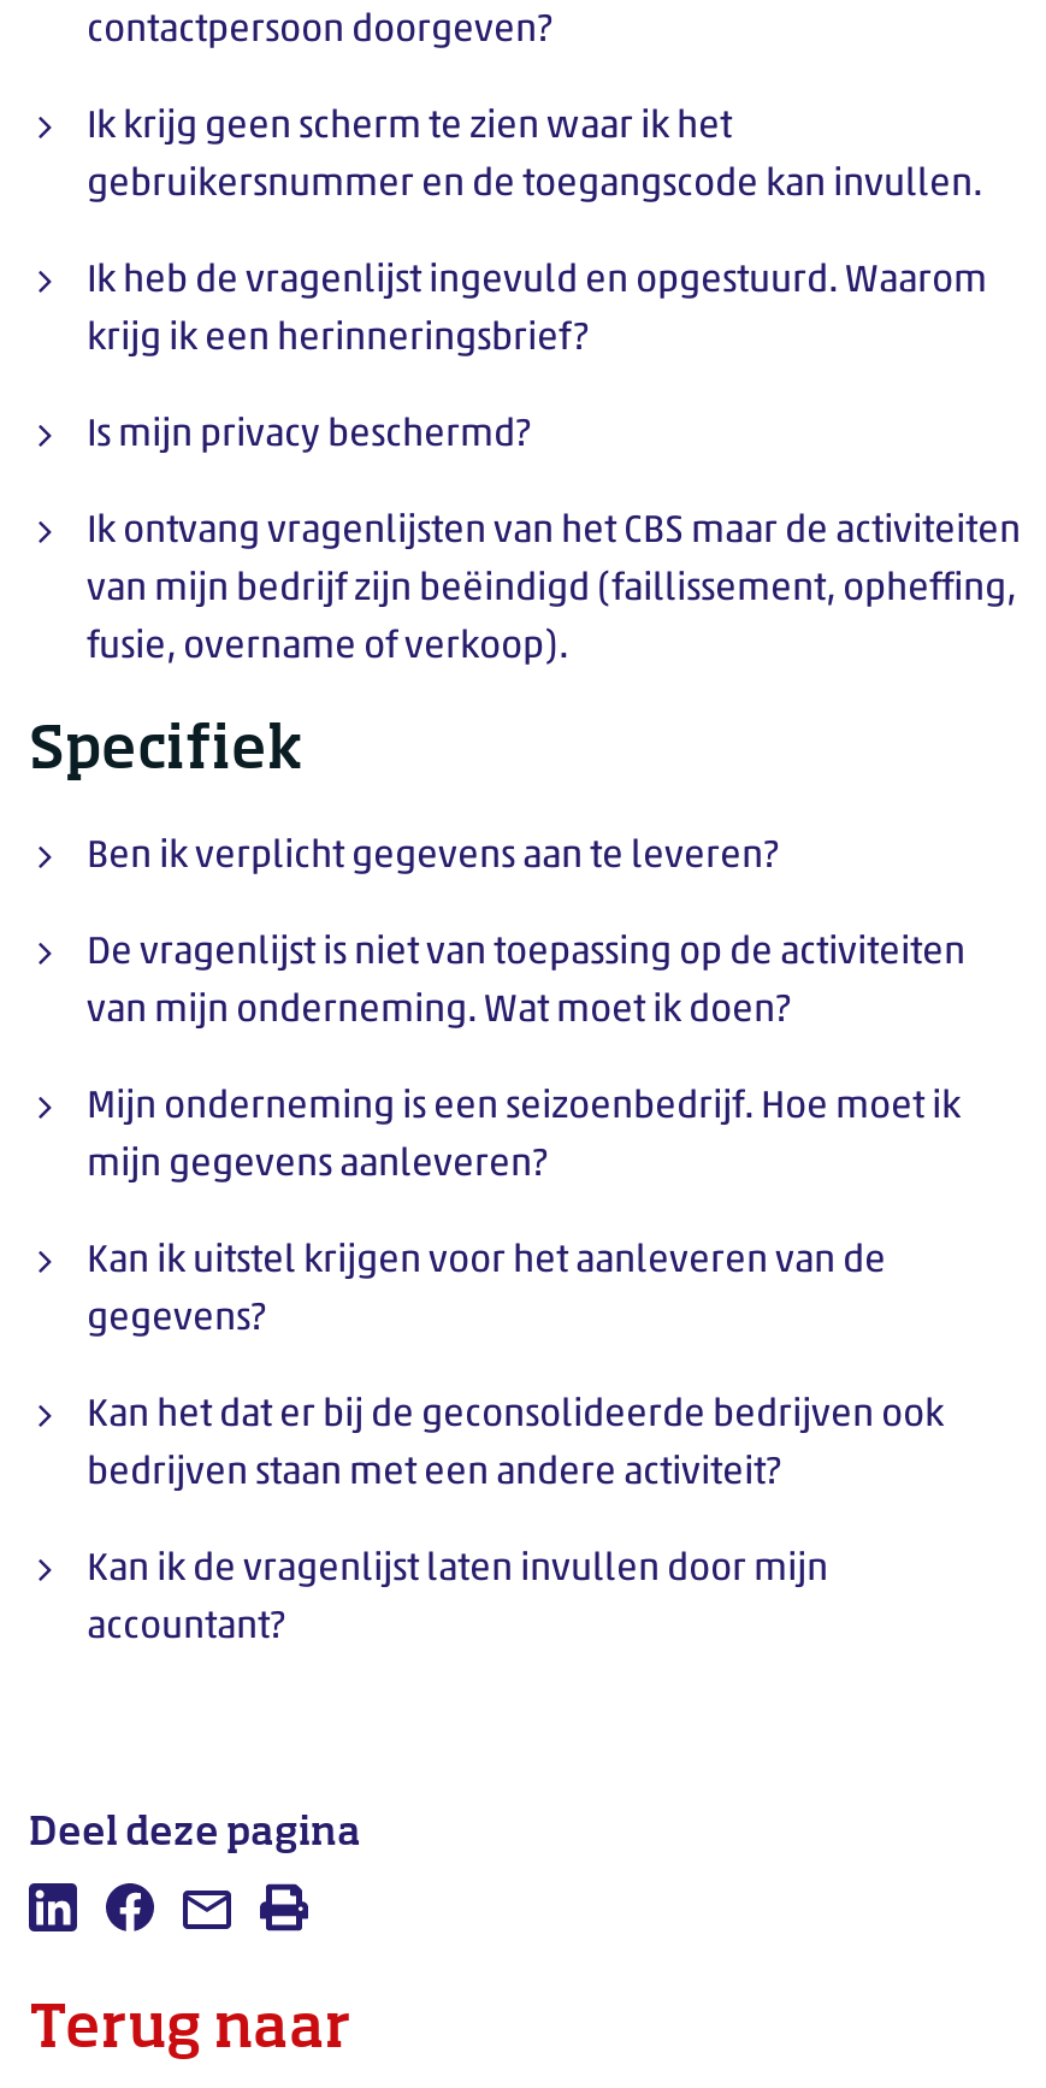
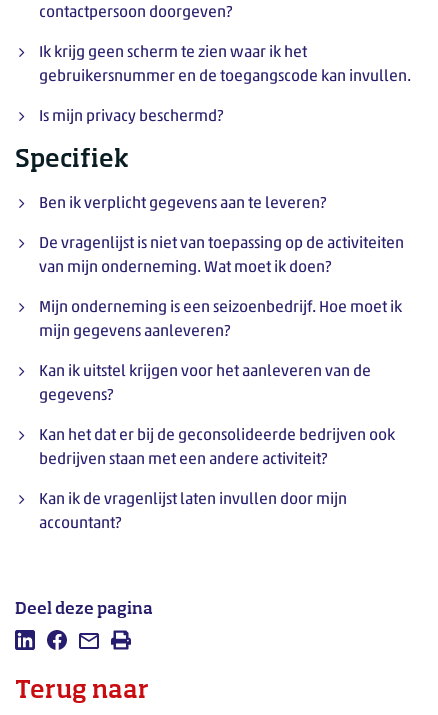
[87,261,987,358] Ik heb de vragenlijst ingevuld en opgestuurd. Waarom | krijg ik een herinneringsbrief? -> none
[87,512,1021,666] Ik ontvang vragenlijsten van het CBS maar de activiteiten | van mijn bedrijf zijn beëindigd (faillissement, opheffing, | fusie, overname of verkoop). -> none

